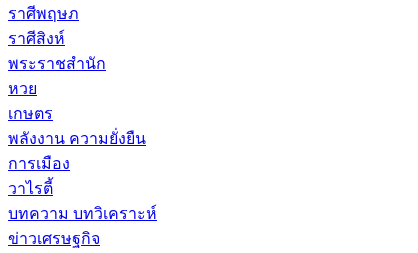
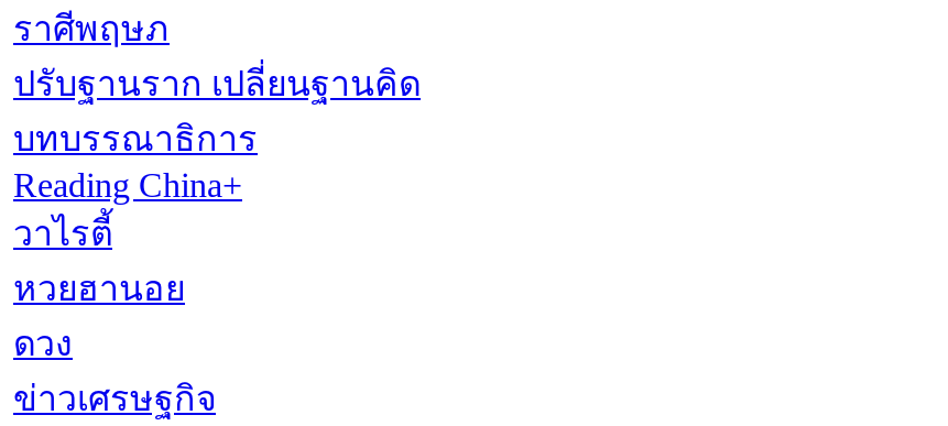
[8,30,146,172] ราศีสิงห์ | พระราชสำนัก | หวย | เกษตร | พลังงาน ความยั่งยืน | การเมือง -> [13,65,421,203] ปรับฐานราก เปลี่ยนฐานคิด | บทบรรณาธิการ | Reading China+
moved [8,180,53,197] -> [13,214,112,252]: วาไรตี้
[8,205,157,222] บทความ บทวิเคราะห์ -> [13,269,185,362] หวยฮานอย | ดวง

